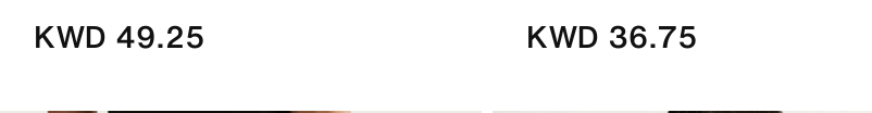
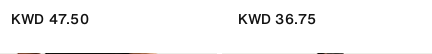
[34,14,205,59] KWD 49.25 -> [11,8,89,29] KWD 47.50

